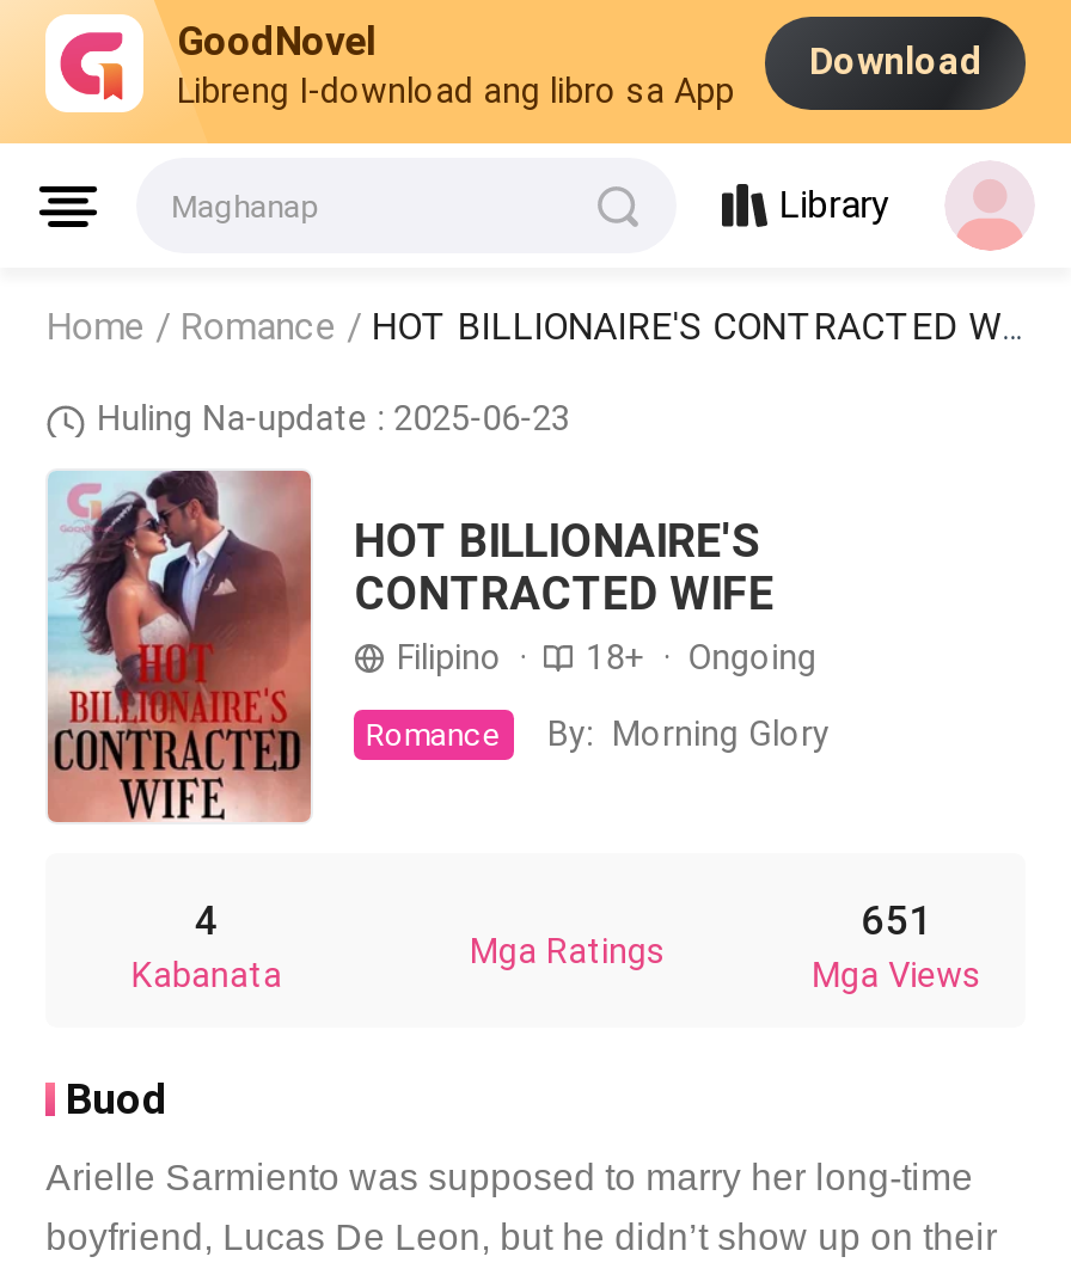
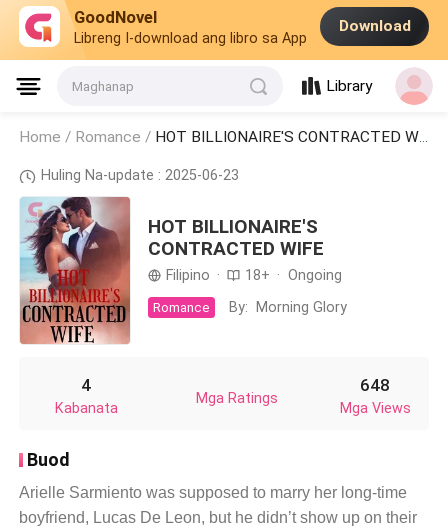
[861,896,933,944] 651 -> [360,375,390,395] 648

